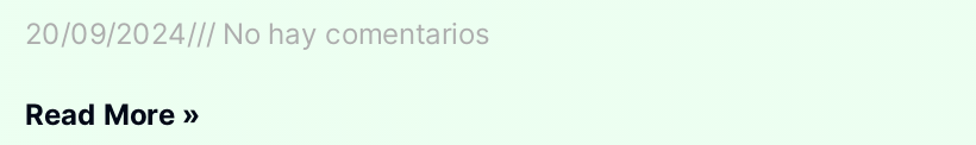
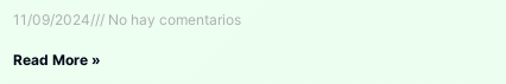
[25,16,489,52] 20/09/2024 No hay comentarios -> [13,11,241,29] 11/09/2024 No hay comentarios

